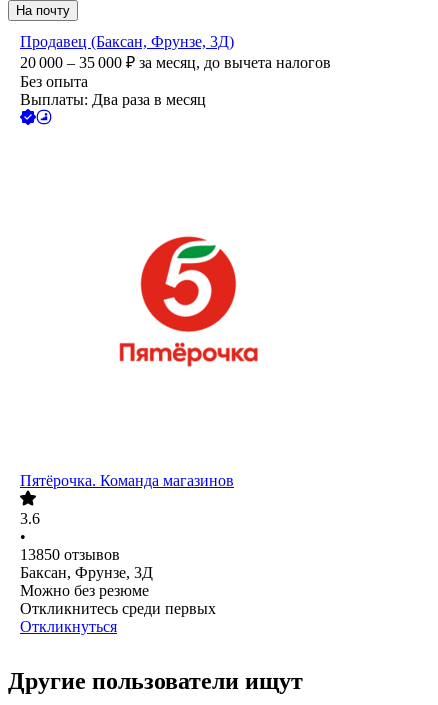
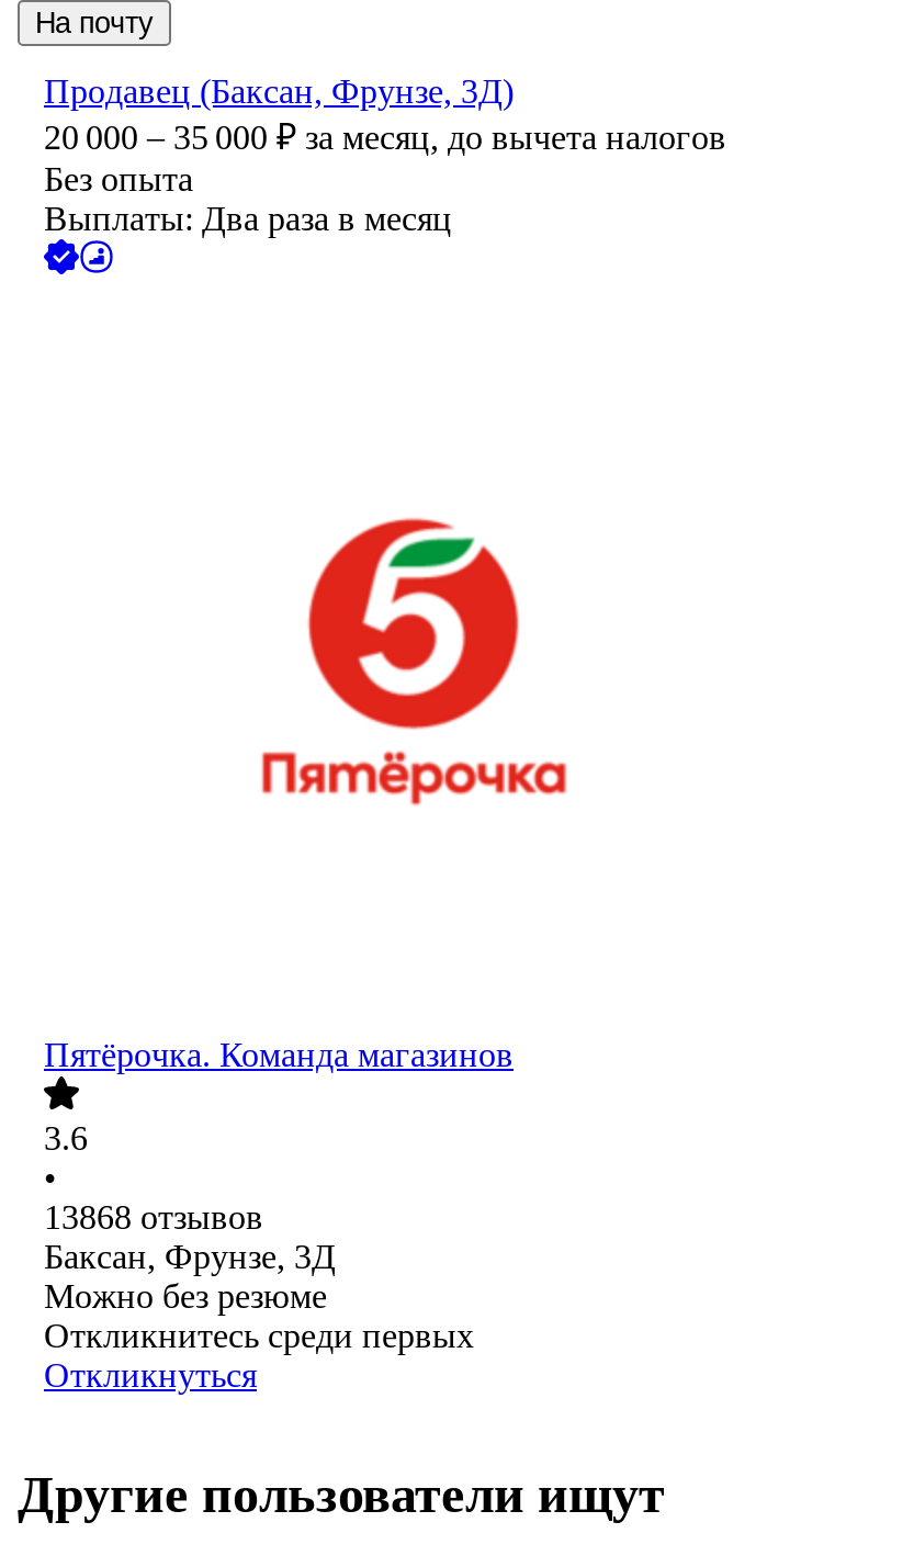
[20,546,120,563] 13850 отзывов -> [44,1199,263,1237] 13868 отзывов

